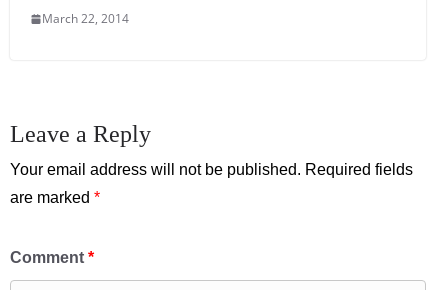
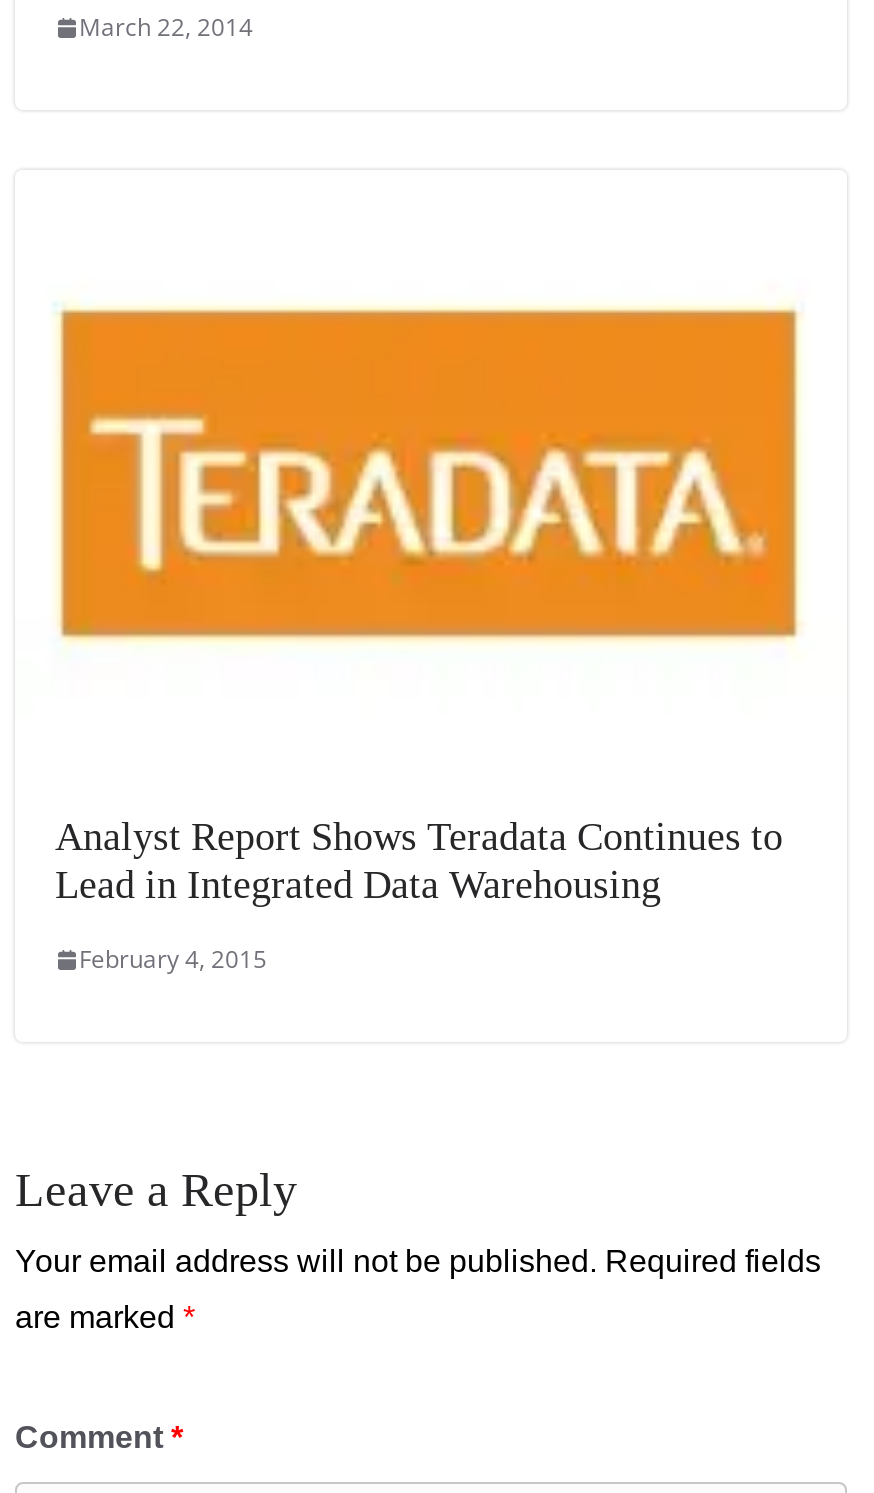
none -> [55,814,783,976] Analyst Report Shows Teradata Continues to | Lead in Integrated Data Warehousing | February 4, 2015
none -> [57,304,801,644] [image]

